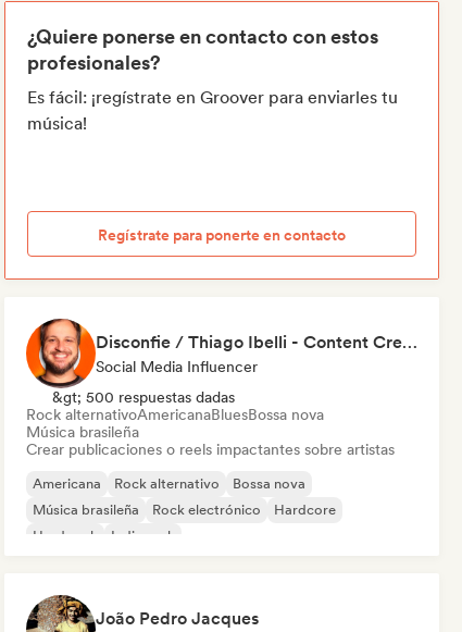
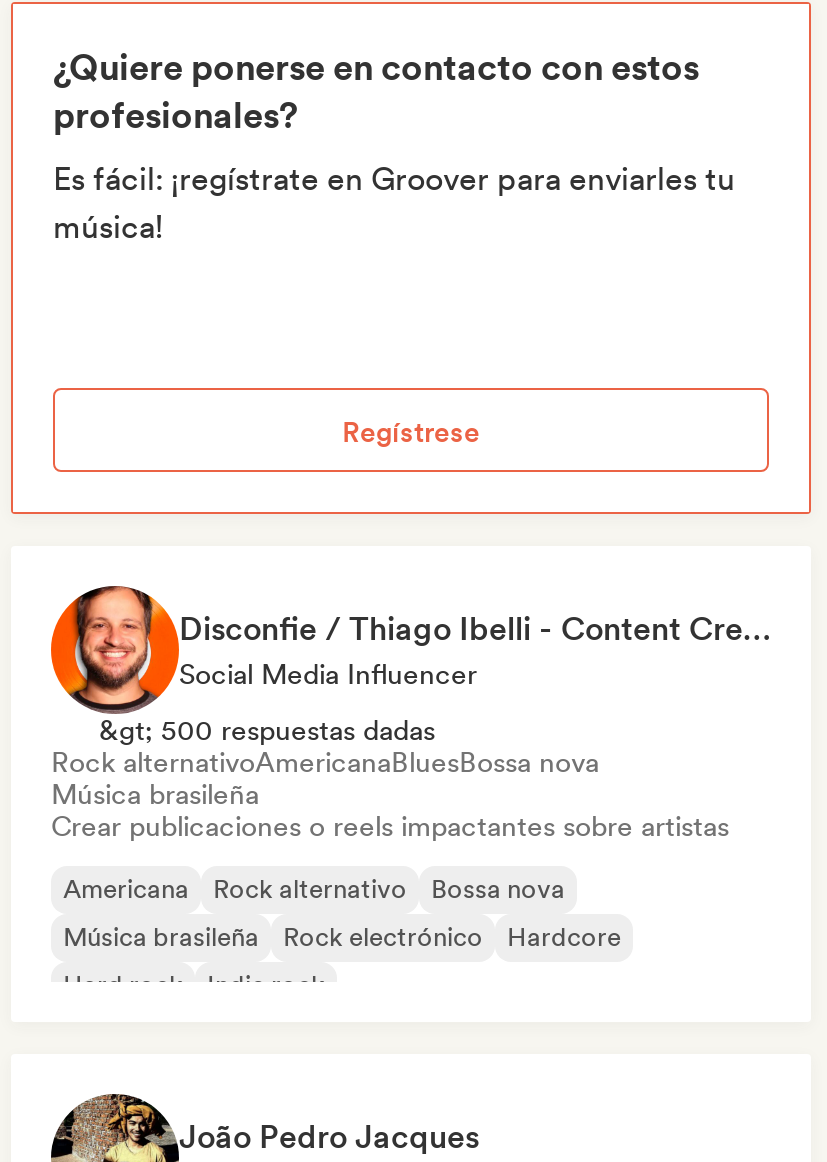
[98,226,346,243] Regístrate para ponerte en contacto -> [342,415,480,447] Regístrese

